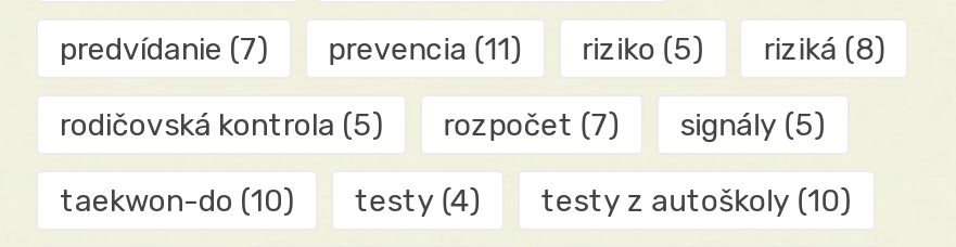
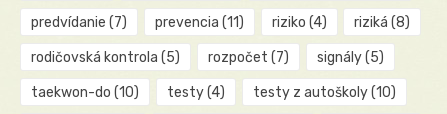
[60,31,885,68] predvídanie (7) prevencia (11) riziko (5) riziká (8) -> [31,14,410,31] predvídanie (7) prevencia (11) riziko (4) riziká (8)

